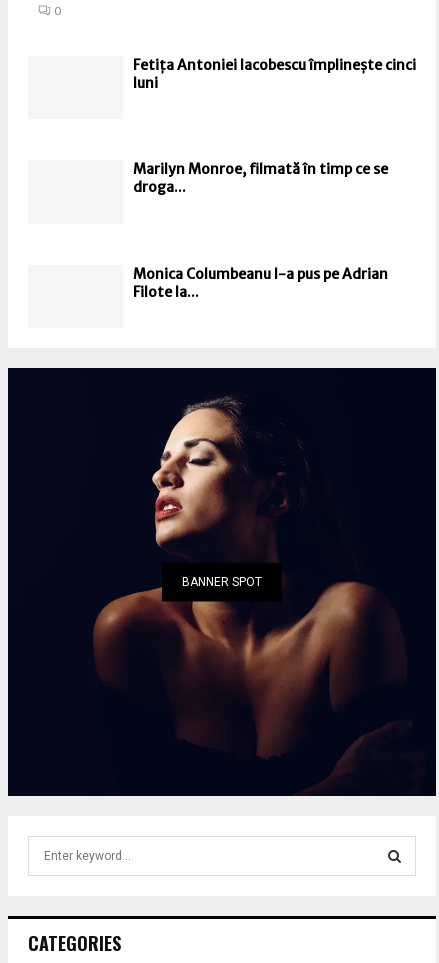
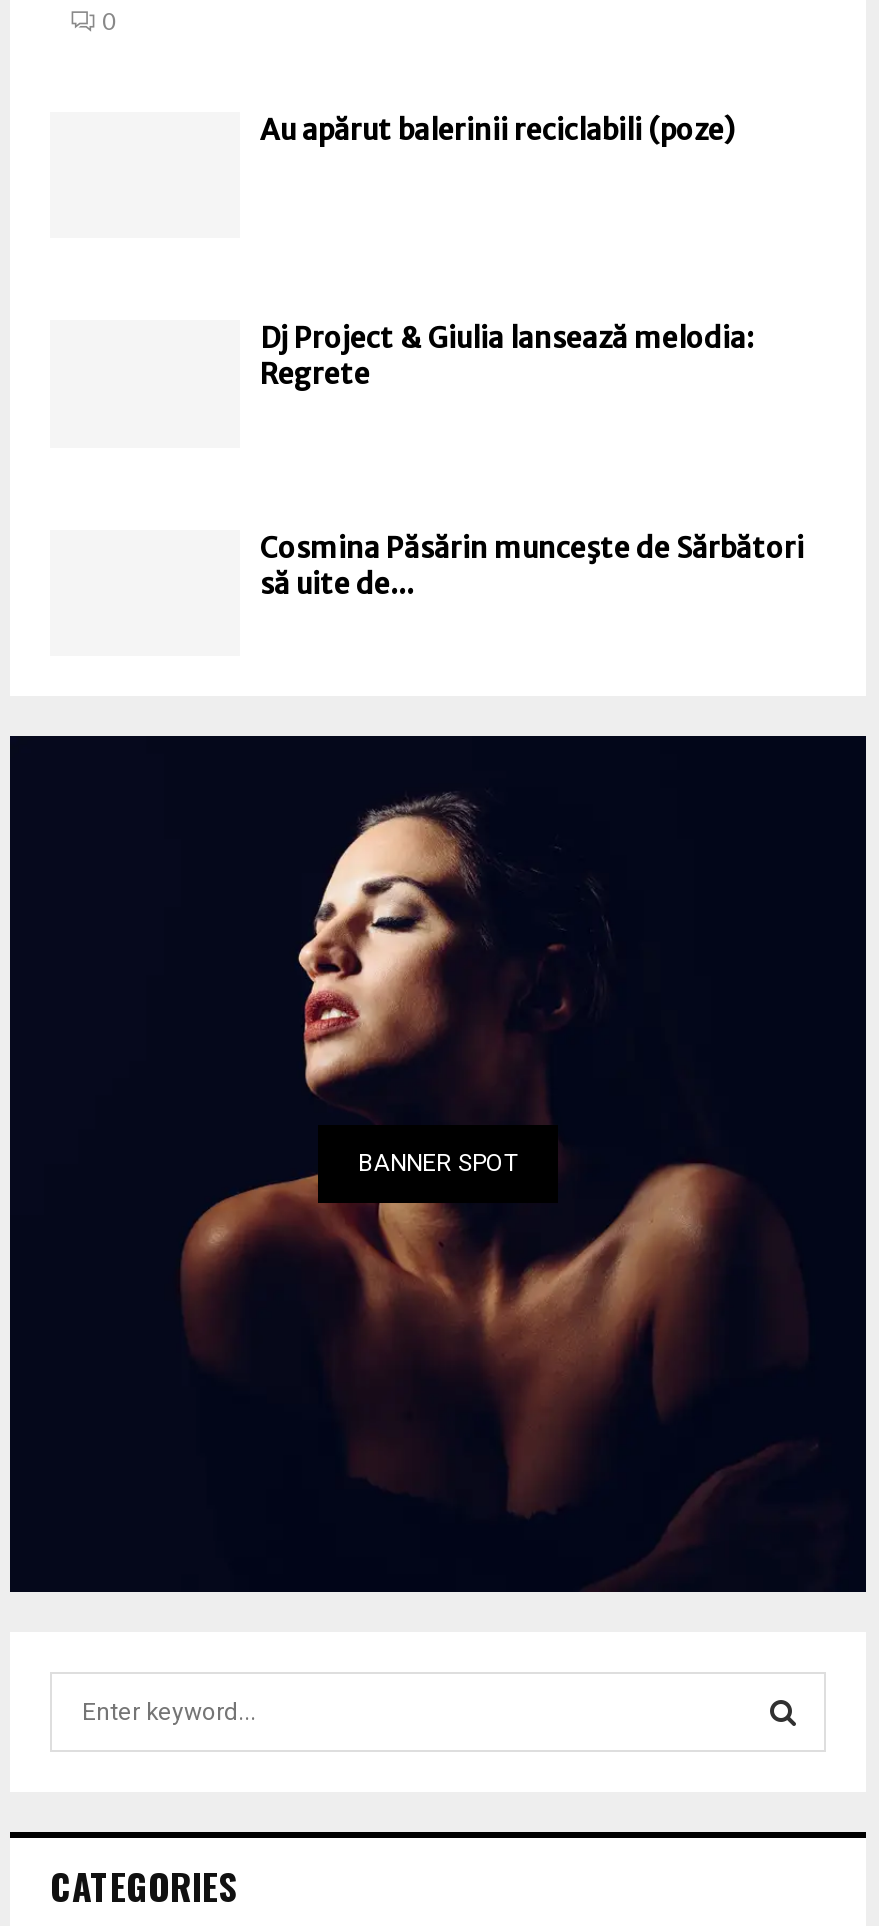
[133,56,416,92] Fetița Antoniei Iacobescu împlinește cinci | luni -> [260,112,734,148] Au apărut balerinii reciclabili (poze)
[133,160,388,196] Marilyn Monroe, filmată în timp ce se | droga... -> [260,321,754,393] Dj Project & Giulia lansează melodia: | Regrete
[133,265,388,301] Monica Columbeanu l-a pus pe Adrian | Filote la... -> [260,530,804,602] Cosmina Păsărin munceşte de Sărbători | să uite de...

